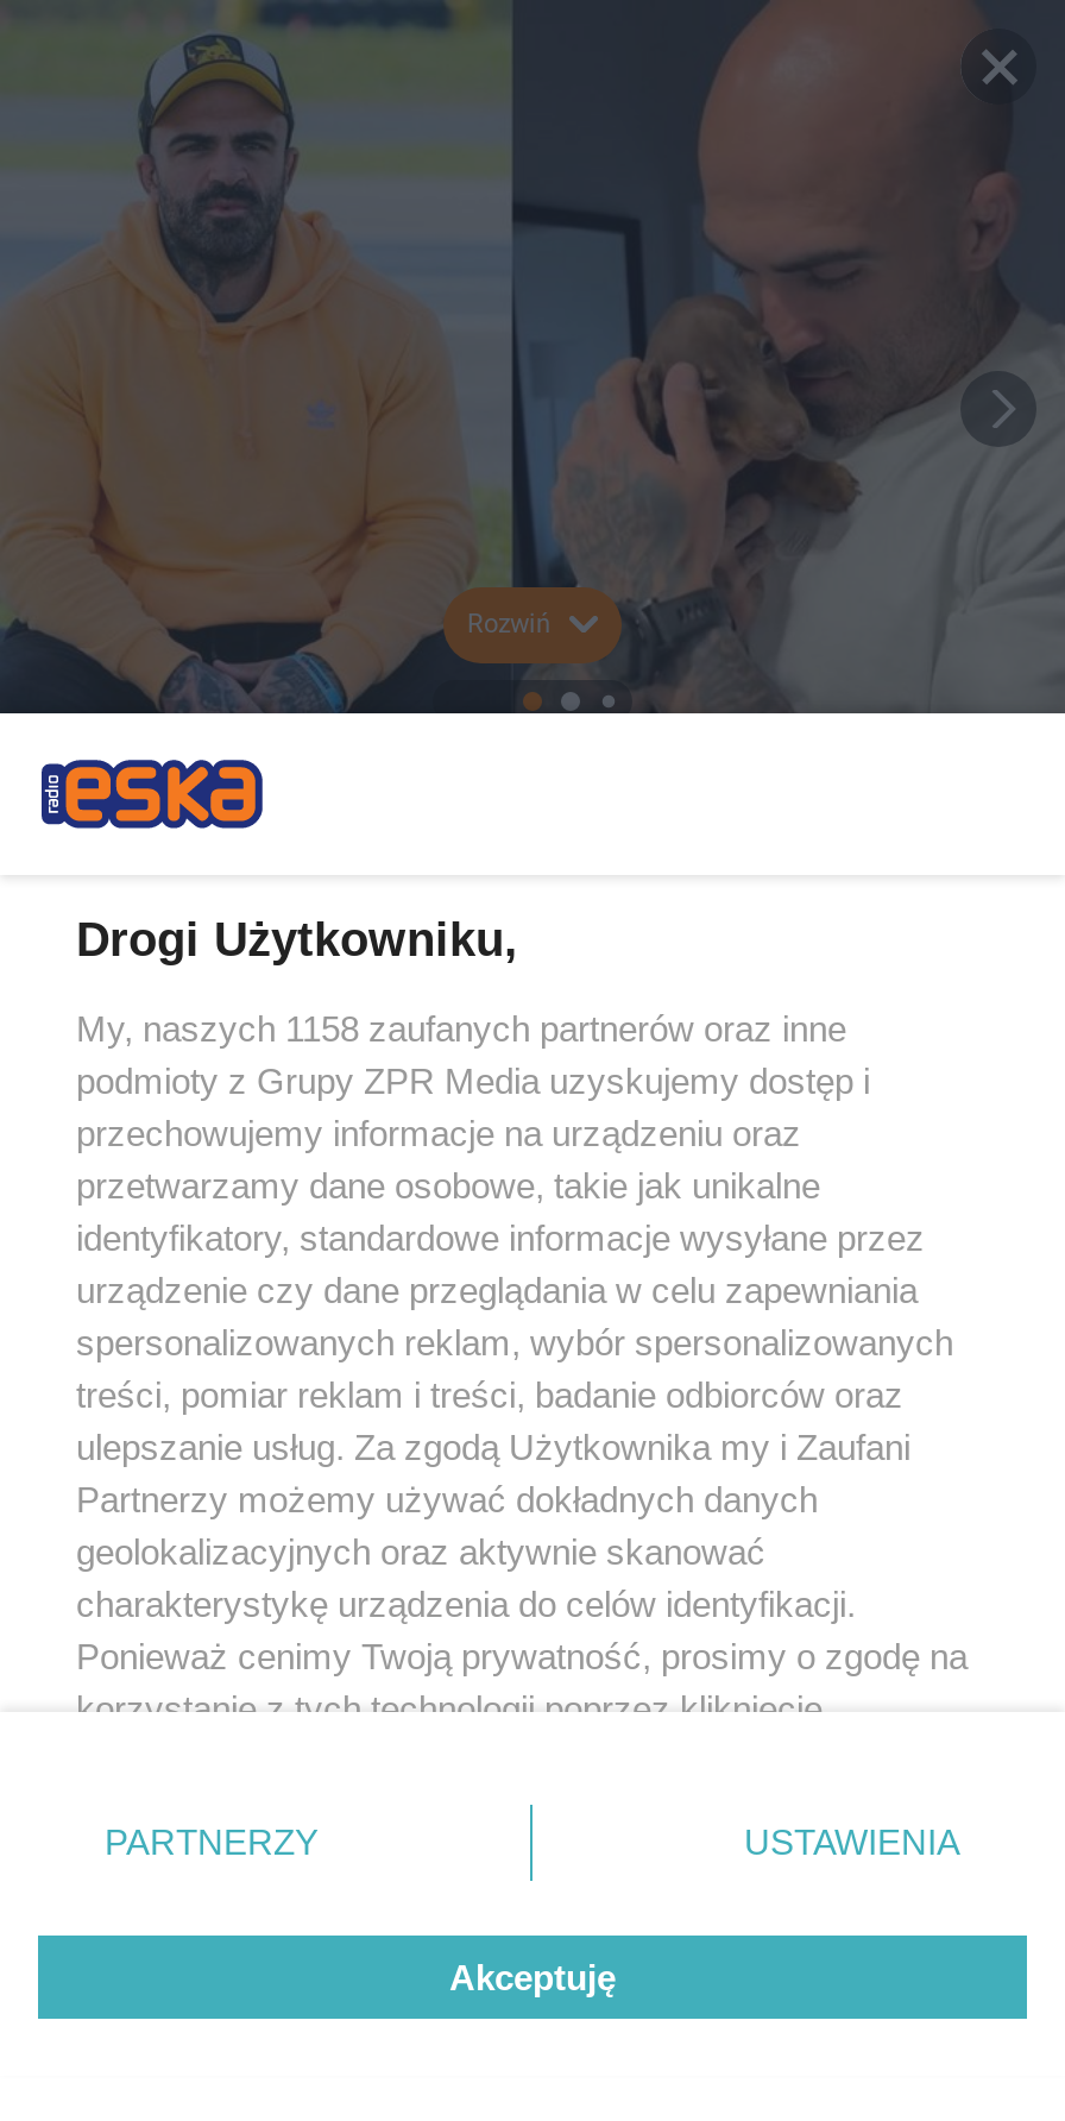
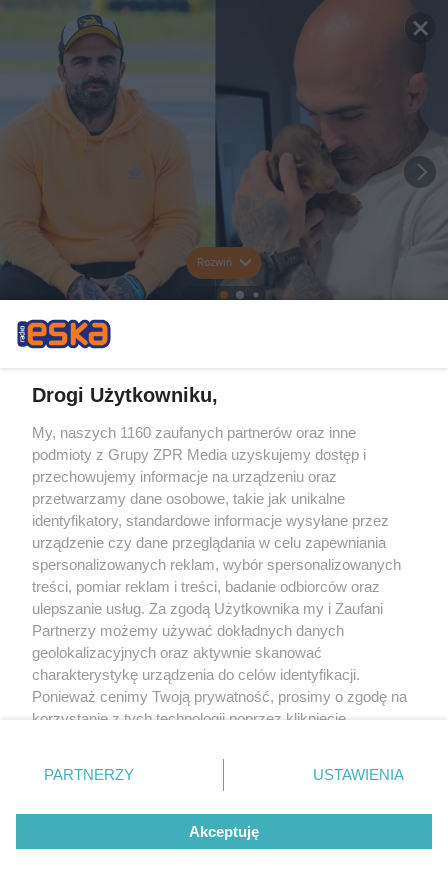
[76,1008,846,1049] My, naszych 1158 zaufanych partnerów oraz inne -> [32,424,356,441] My, naszych 1160 zaufanych partnerów oraz inne

